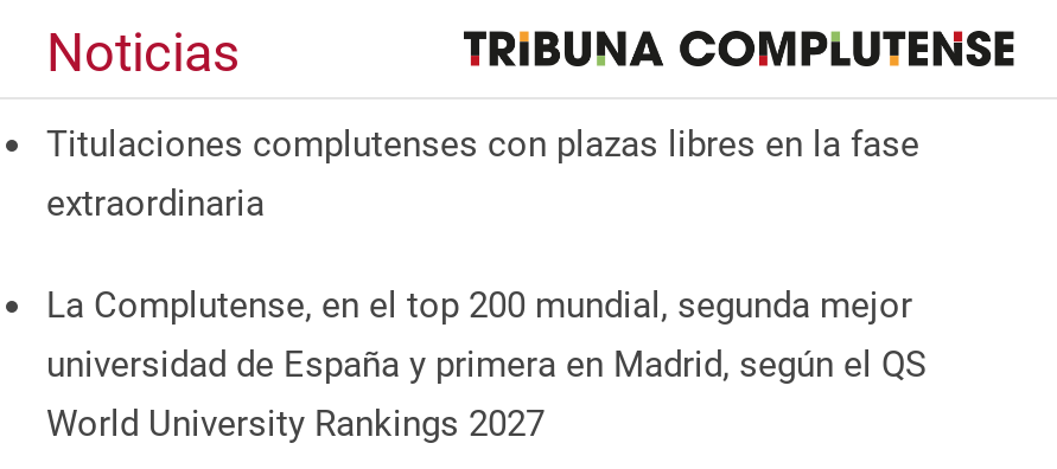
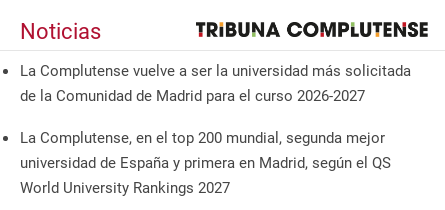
[46,124,919,226] Titulaciones complutenses con plazas libres en la fase | extraordinaria -> [20,62,411,105] La Complutense vuelve a ser la universidad más solicitada | de la Comunidad de Madrid para el curso 2026-2027

